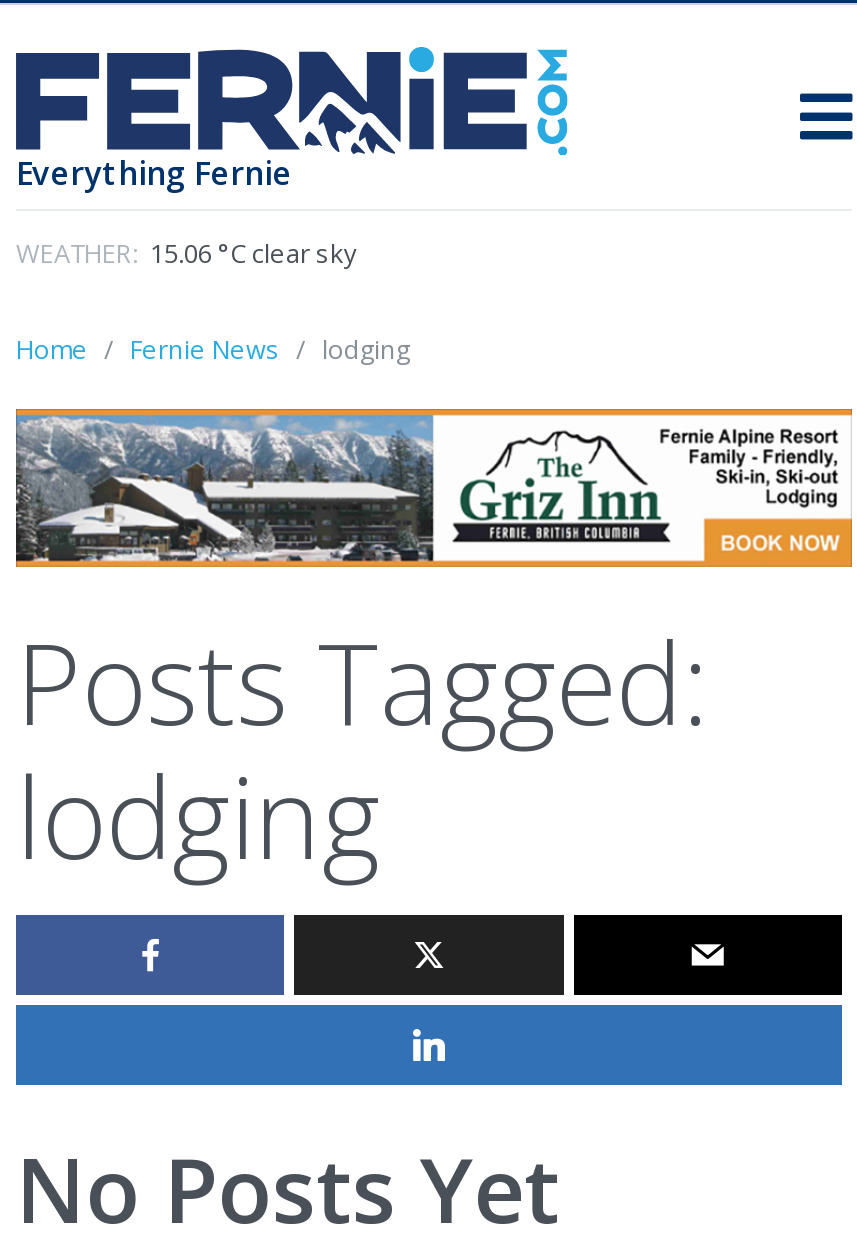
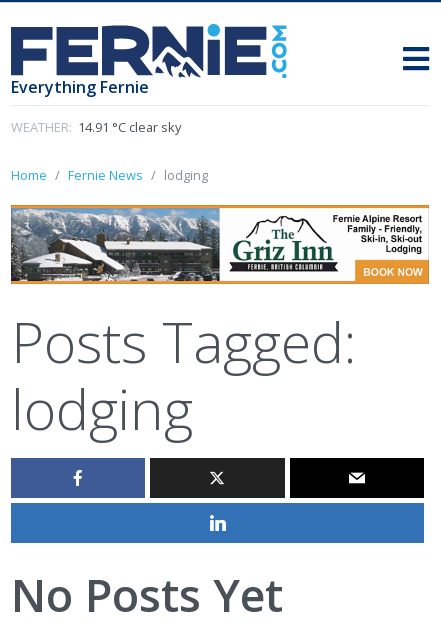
[16,236,356,272] WEATHER: 15.06 °C clear sky -> [11,118,181,136] WEATHER: 14.91 °C clear sky

